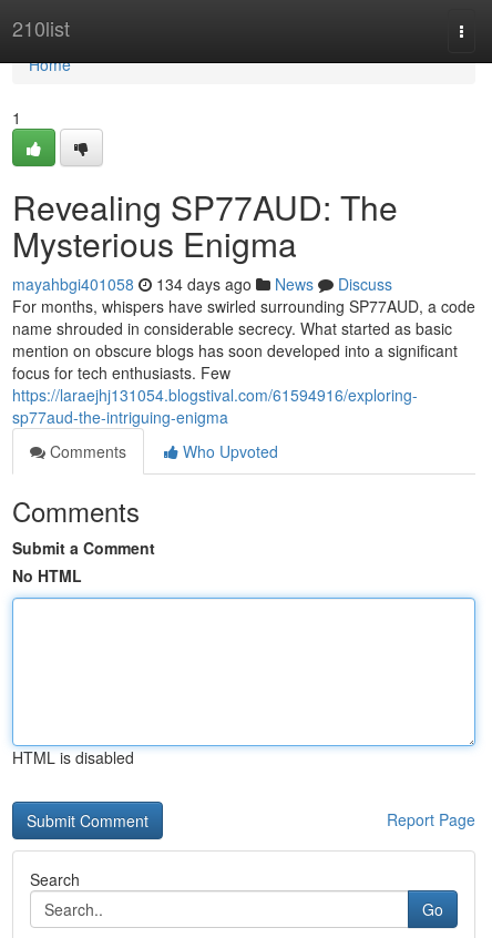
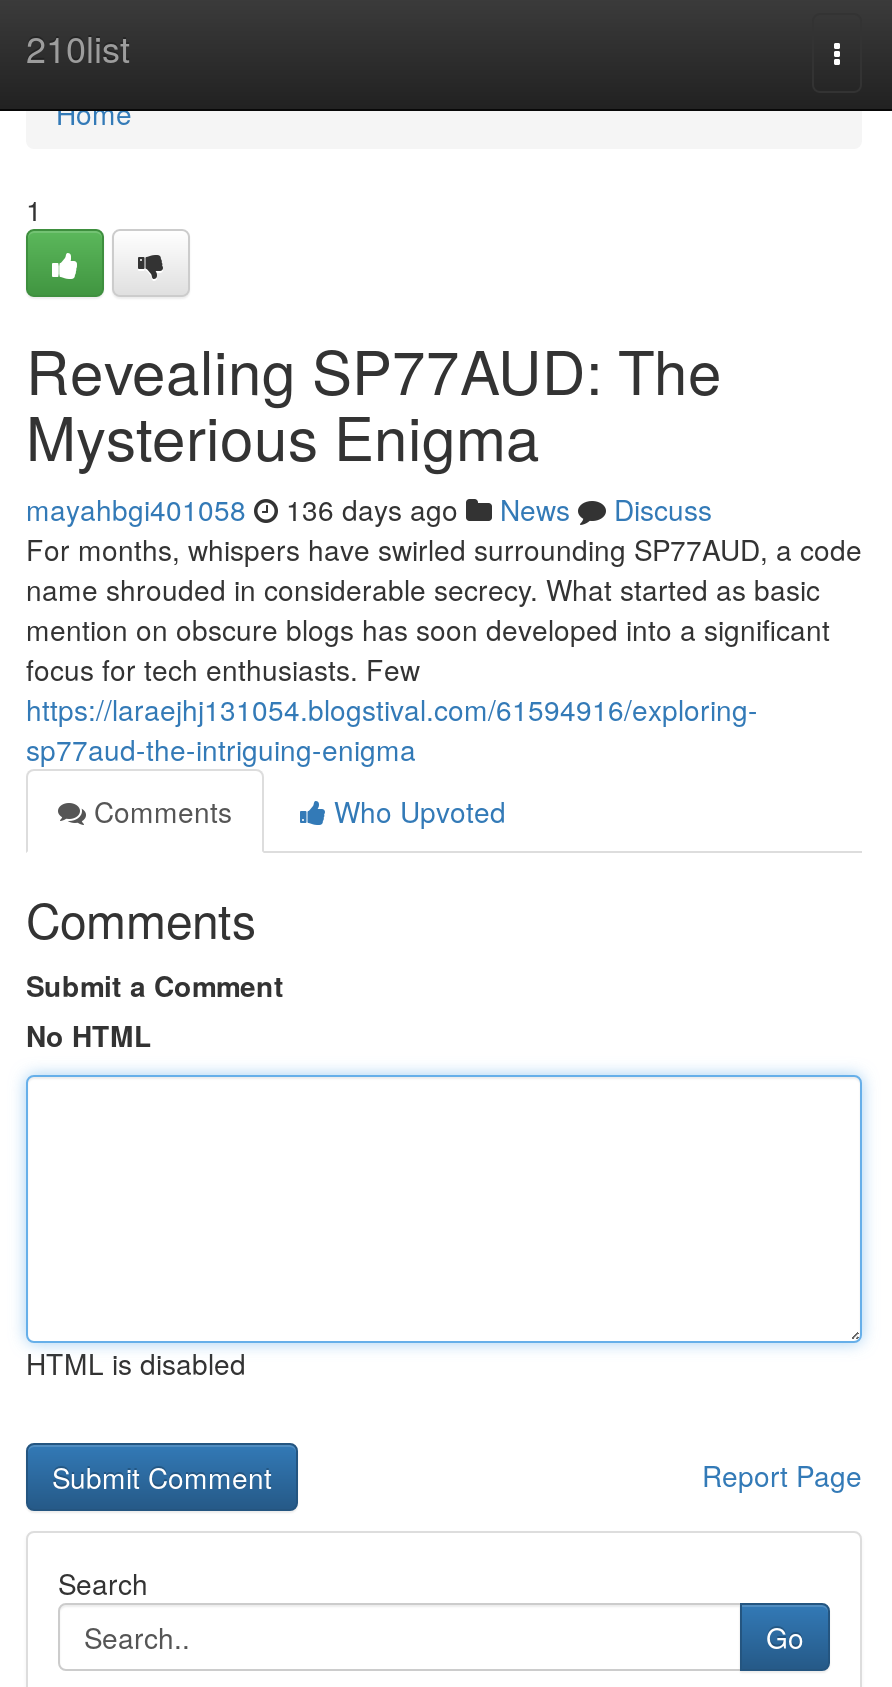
[12,273,392,295] mayahbgi401058 134 days ago News Discuss -> [26,489,712,529] mayahbgi401058 136 days ago News Discuss

